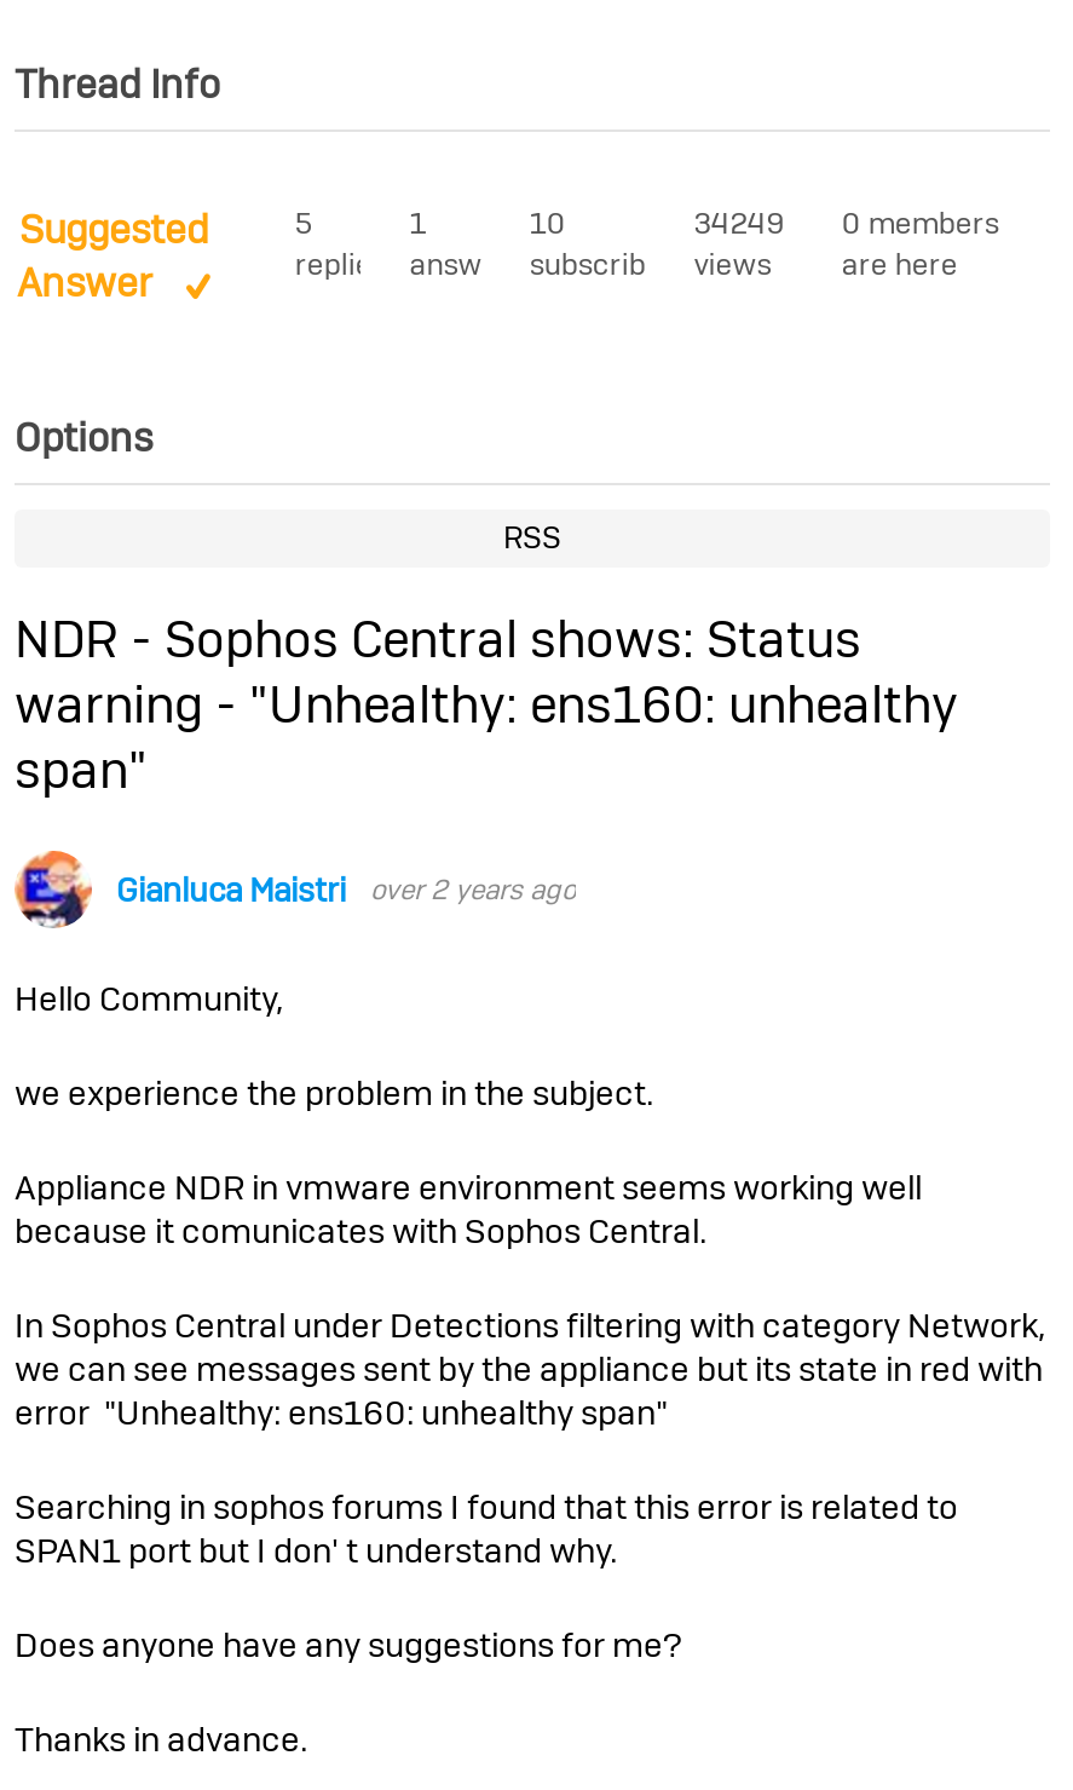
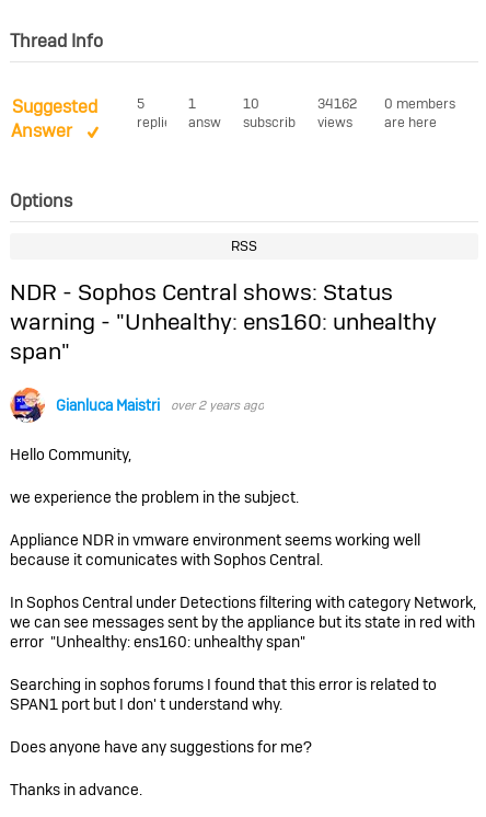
[694,205,999,243] 34249 0 members -> [318,95,455,113] 34162 0 members

